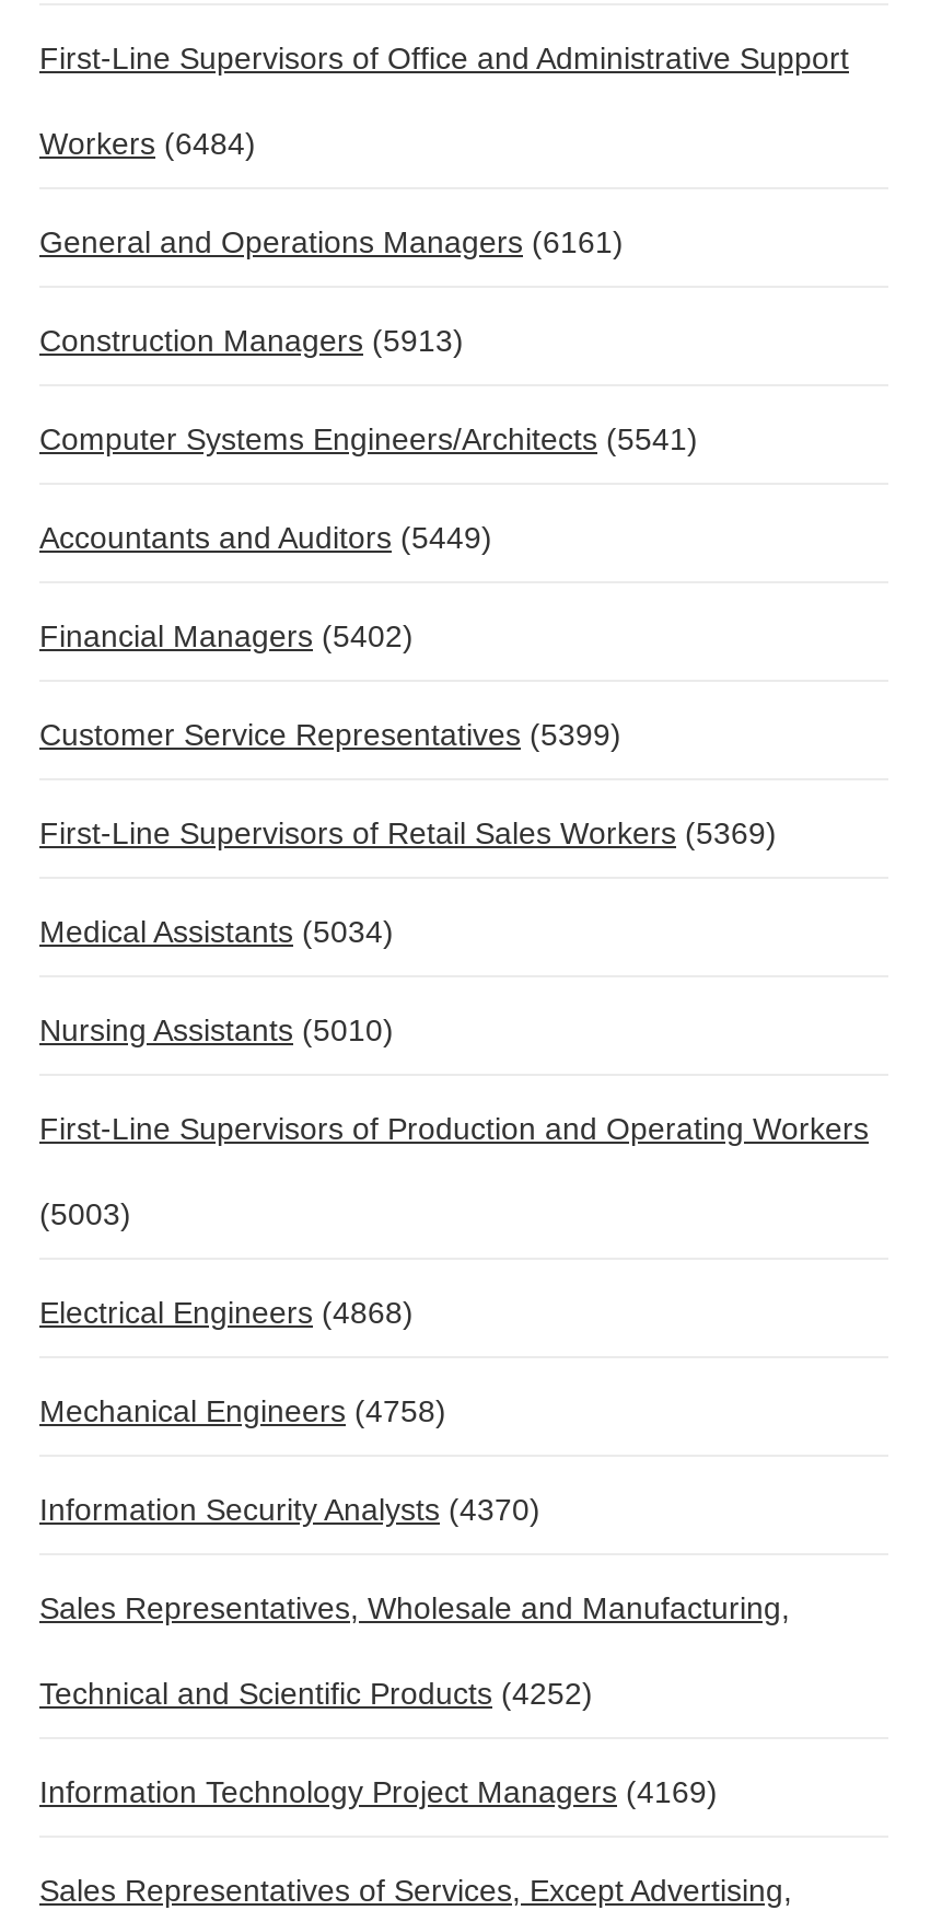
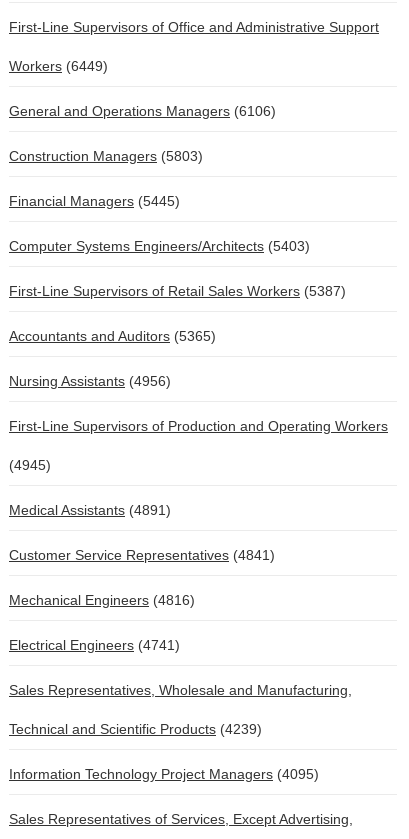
[39,126,777,1047] Workers (6484) | General and Operations Managers (6161) | Construction Managers (5913) | Computer Systems Engineers/Architects (5541) | Accountants and Auditors (5449) | Financial Managers (5402) | Customer Service Representatives (5399) | First-Line Supervisors of Retail Sales Workers (5369) | Medical Assistants (5034) | Nursing Assistants (5010) -> [9,58,346,389] Workers (6449) | General and Operations Managers (6106) | Construction Managers (5803) | Financial Managers (5445) | Computer Systems Engineers/Architects (5403) | First-Line Supervisors of Retail Sales Workers (5387) | Accountants and Auditors (5365) | Nursing Assistants (4956)
moved [39,1111,869,1146] -> [9,418,388,434]: First-Line Supervisors of Production and Operating Workers
[39,1196,540,1527] (5003) | Electrical Engineers (4868) | Mechanical Engineers (4758) | Information Security Analysts (4370) -> [9,457,275,653] (4945) | Medical Assistants (4891) | Customer Service Representatives (4841) | Mechanical Engineers (4816) | Electrical Engineers (4741)
[39,1676,593,1711] Technical and Scientific Products (4252) -> [9,721,262,737] Technical and Scientific Products (4239)
[39,1774,718,1809] Information Technology Project Managers (4169) -> [9,766,319,782] Information Technology Project Managers (4095)

